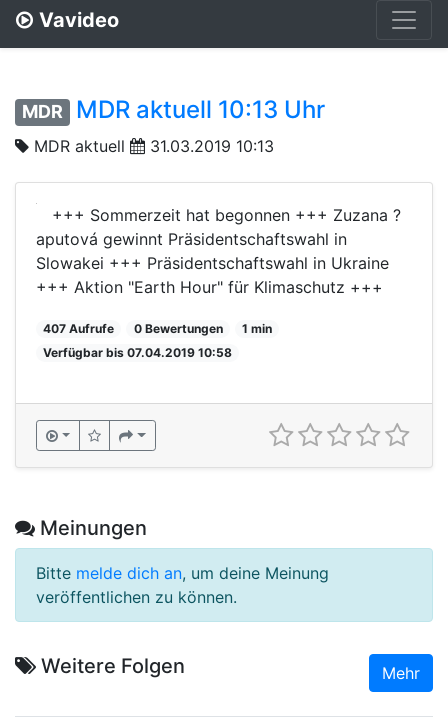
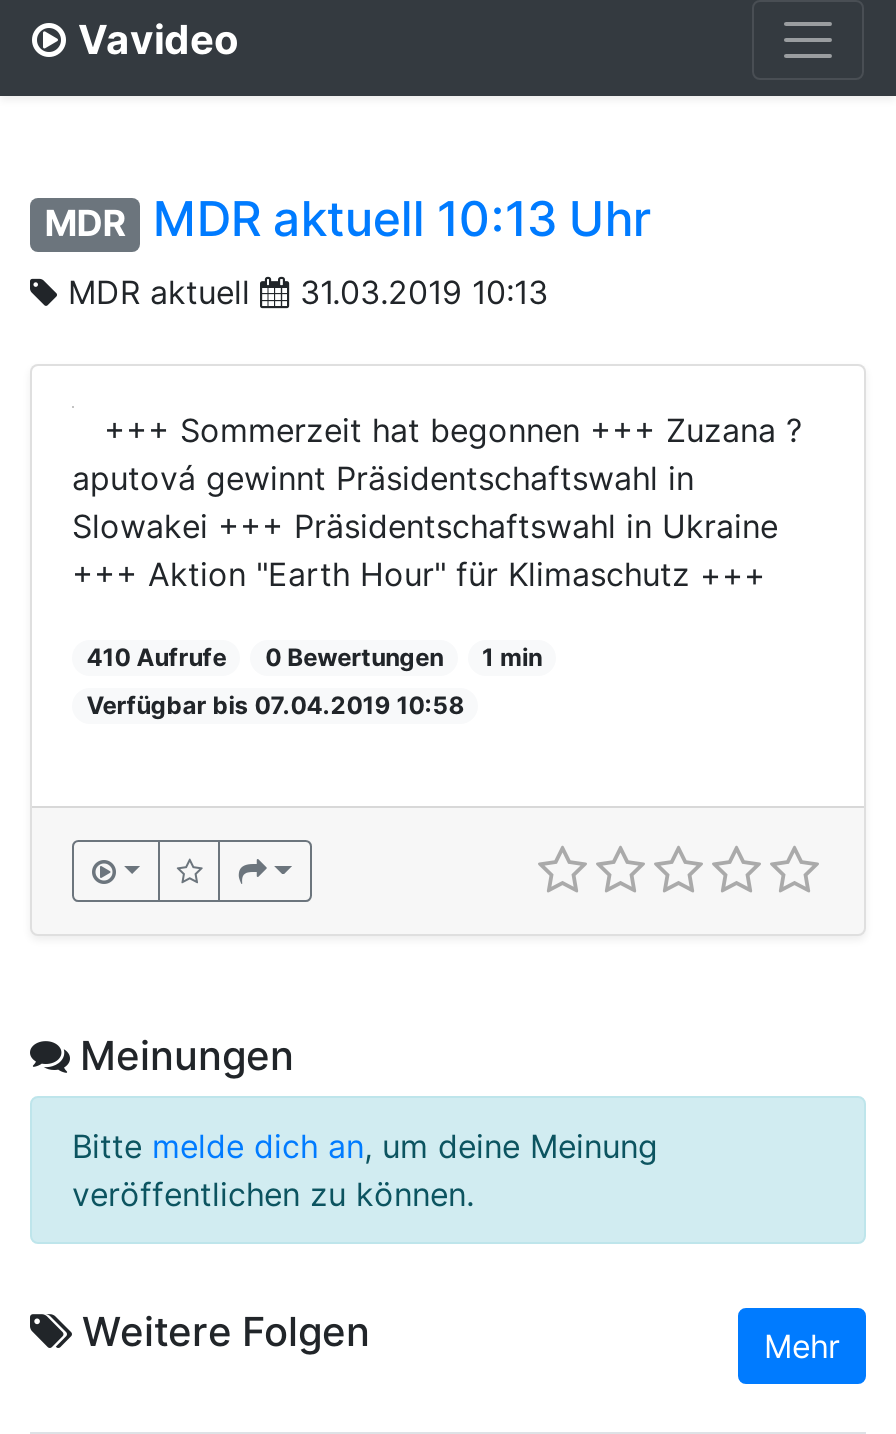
[43,320,114,335] 407 Aufrufe -> [86,641,226,671] 410 Aufrufe

